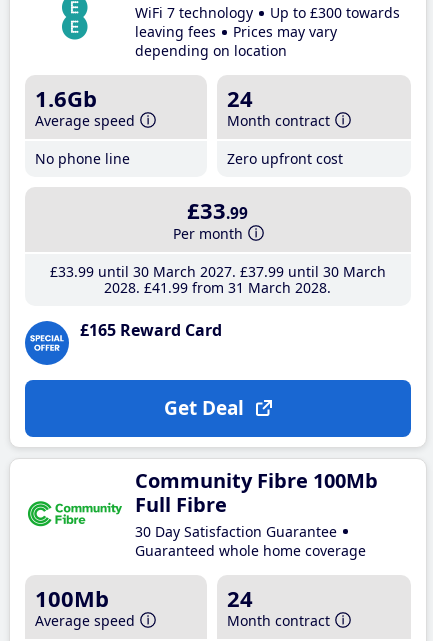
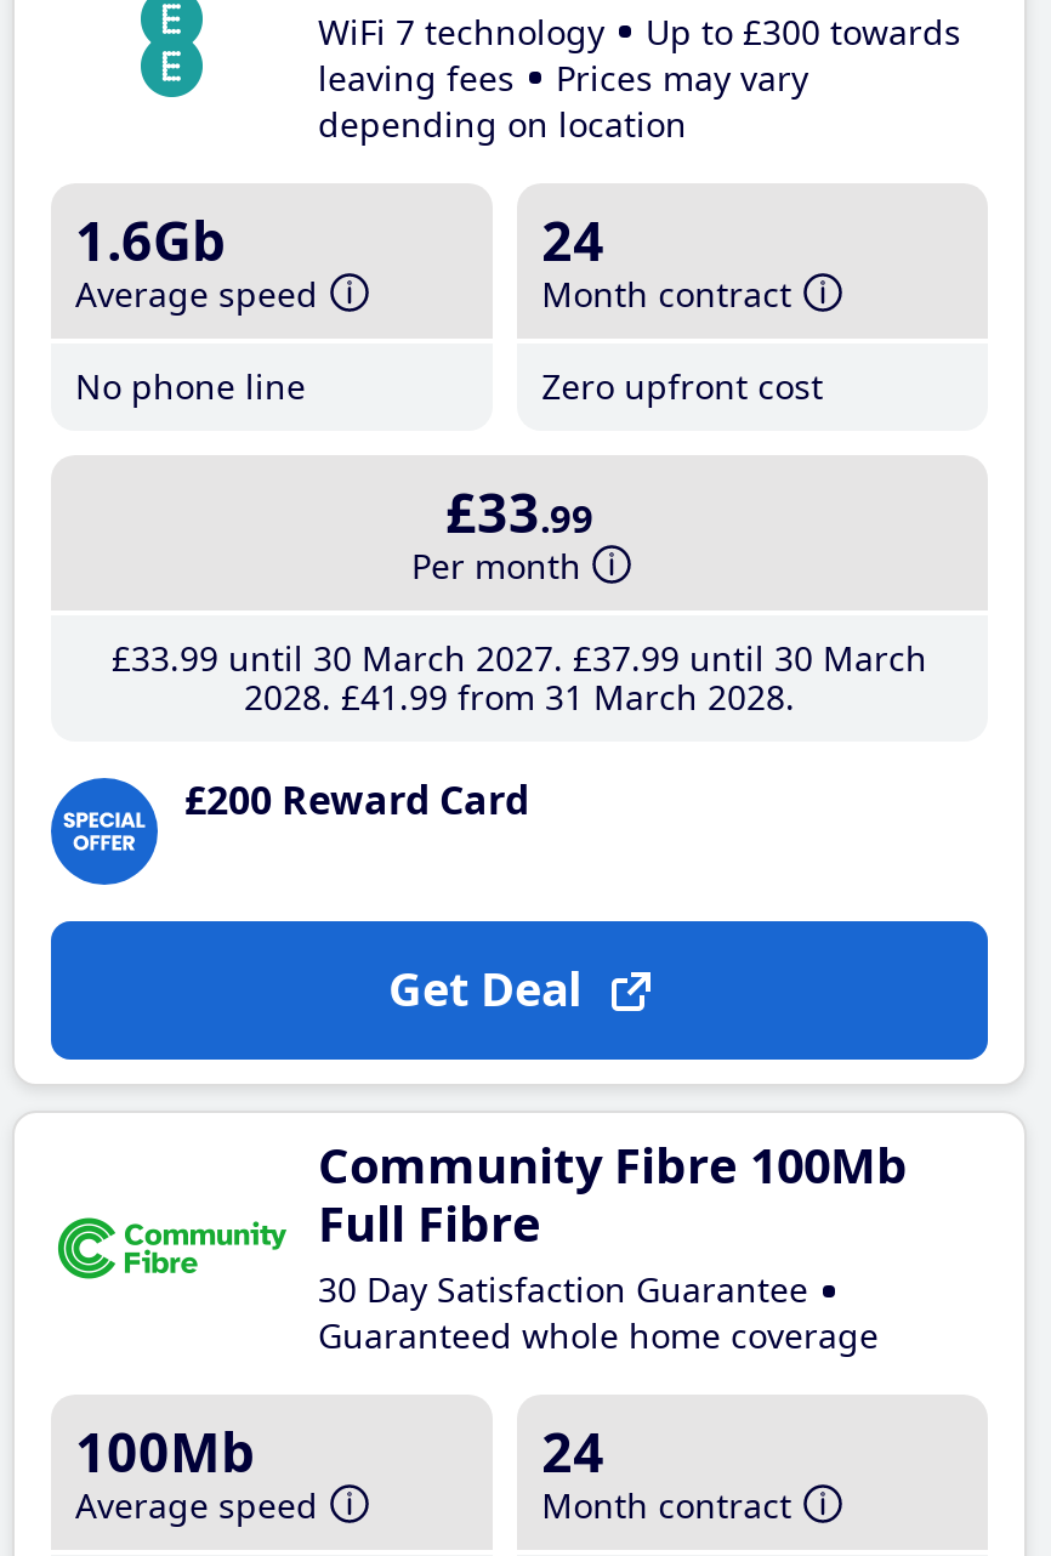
[80,318,222,340] £165 Reward Card -> [184,773,529,827] £200 Reward Card

